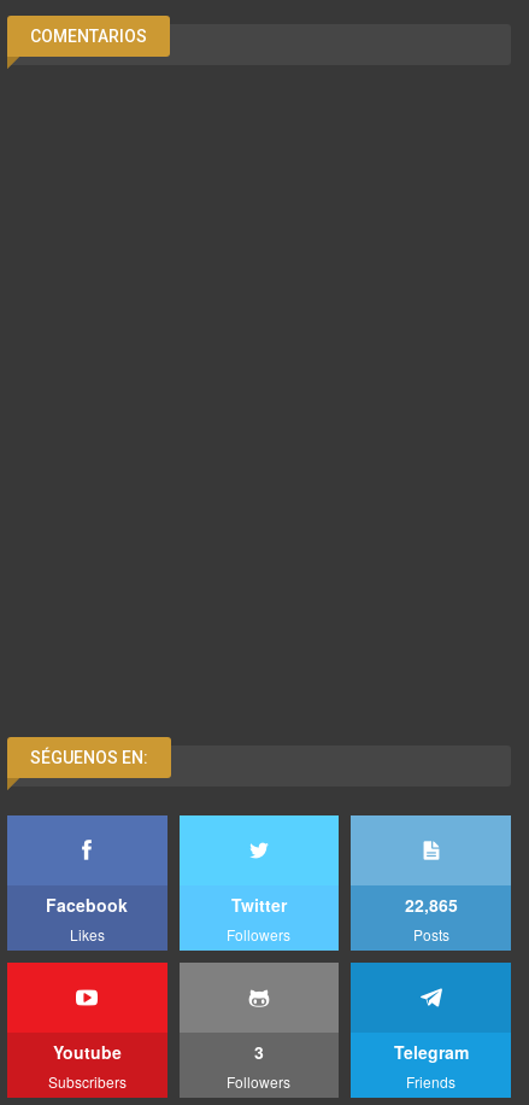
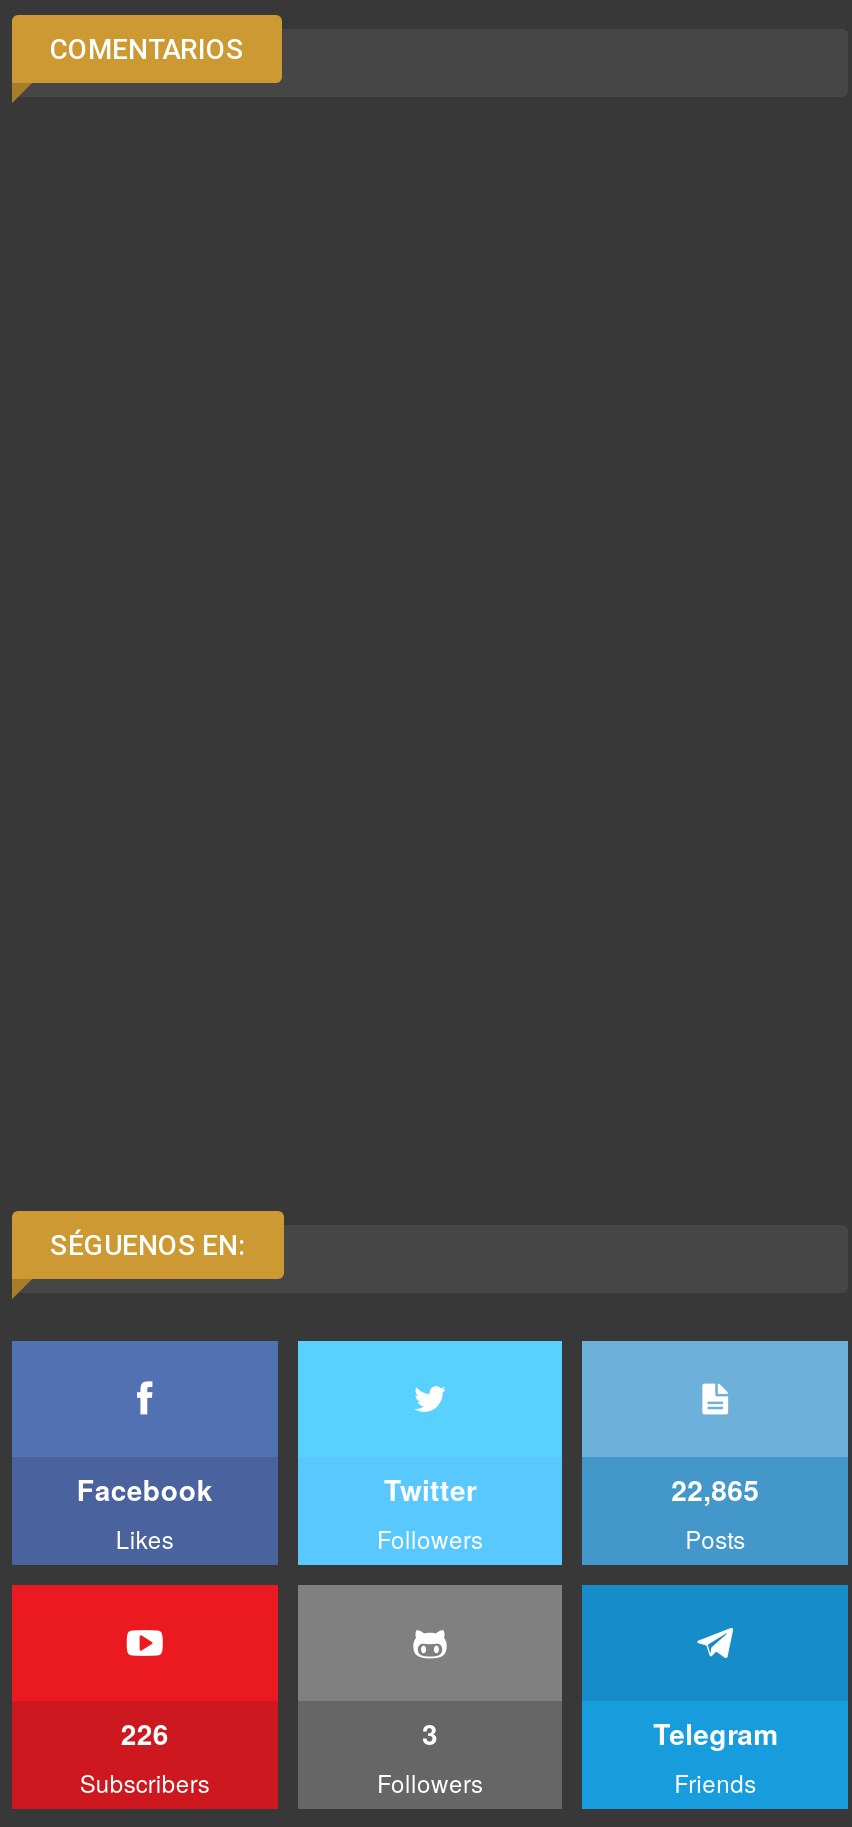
[53,1040,121,1064] Youtube -> [121,1714,169,1754] 226

